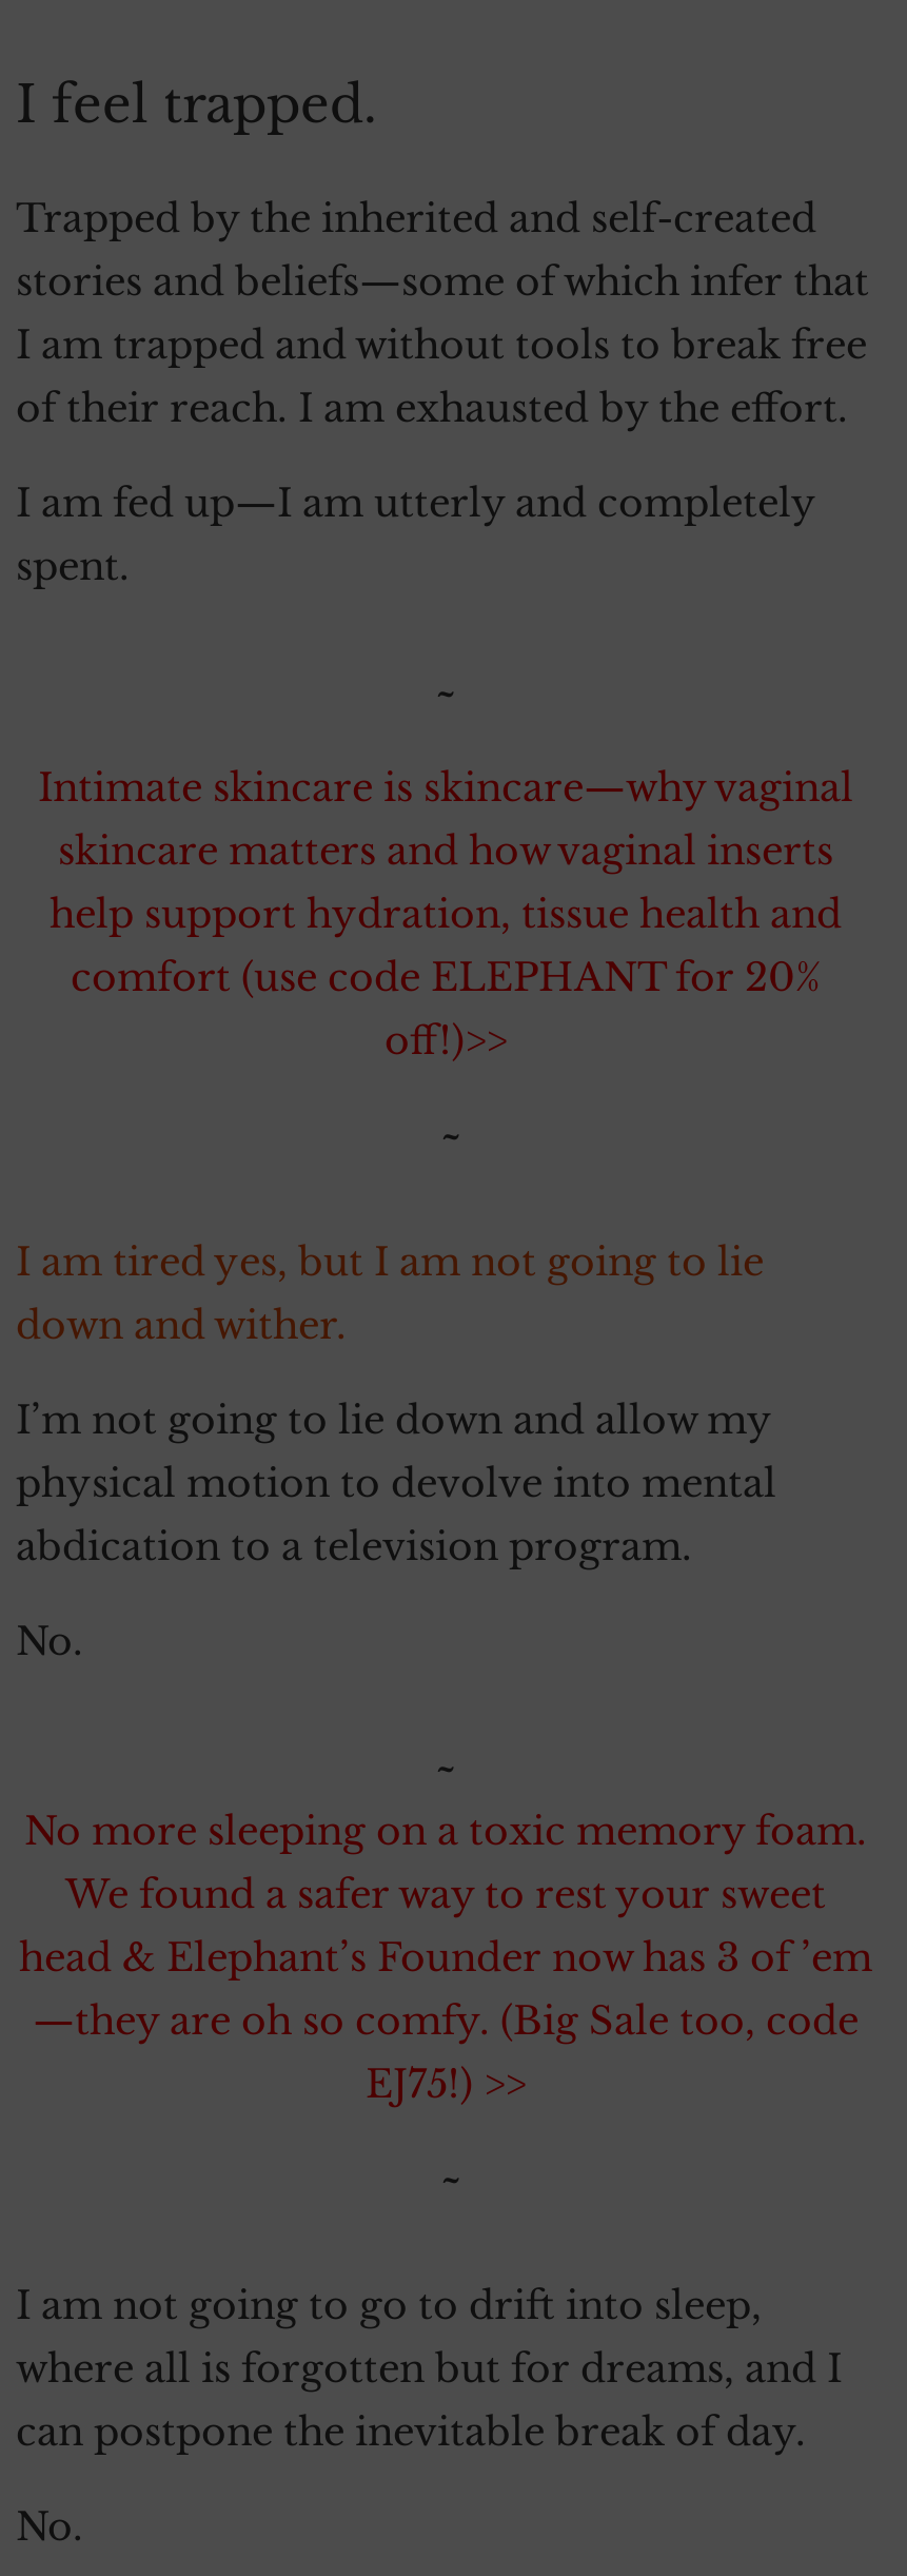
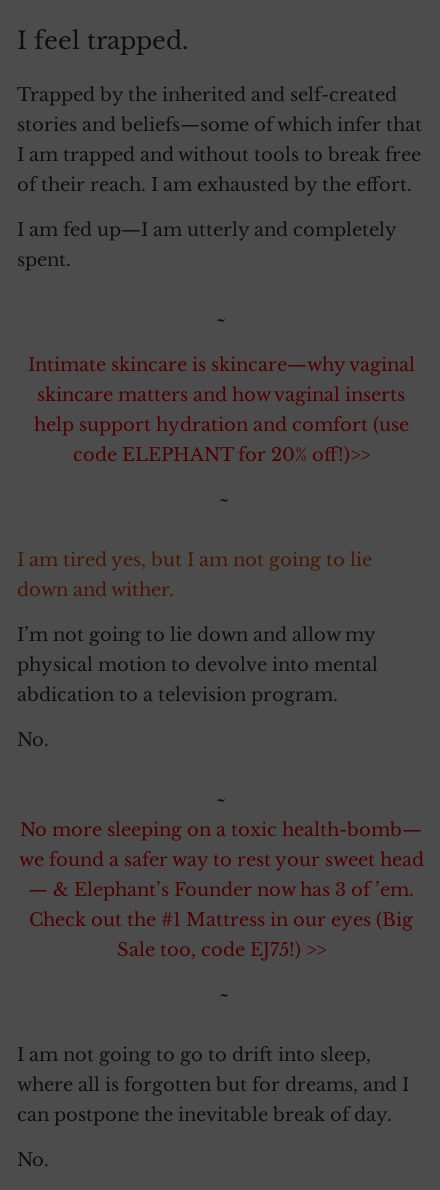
[50,893,842,1066] help support hydration, tissue health and | comfort (use code ELEPHANT for 20% | off!)>> -> [33,414,408,466] help support hydration and comfort (use | code ELEPHANT for 20% off!)>>
[19,1810,872,2109] No more sleeping on a toxic memory foam. | We found a safer way to rest your sweet | head & Elephant’s Founder now has 3 of ’em | —they are oh so comfy. (Big Sale too, code | EJ75!) >> -> [18,819,423,961] No more sleeping on a toxic health-bomb— | we found a safer way to rest your sweet head | — & Elephant’s Founder now has 3 of ’em. | Check out the #1 Mattress in our eyes (Big | Sale too, code EJ75!) >>

